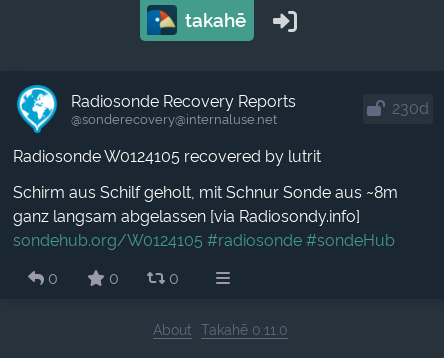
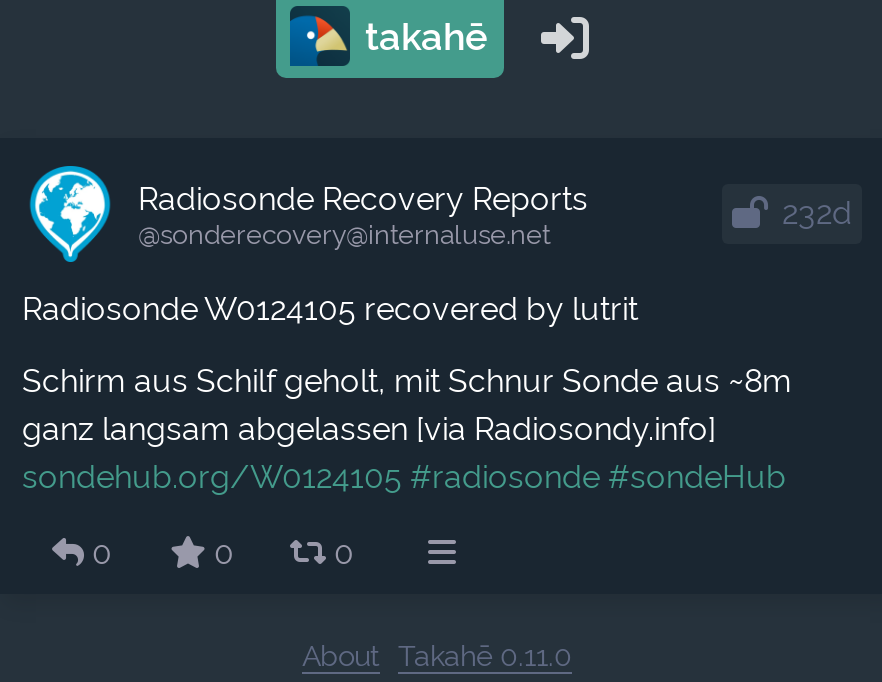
[392,99,429,118] 230d -> [782,194,852,232] 232d

